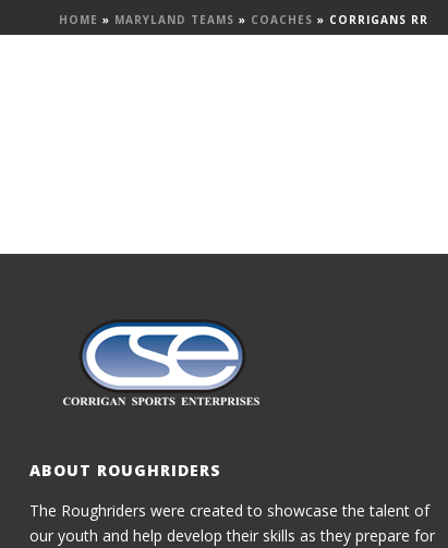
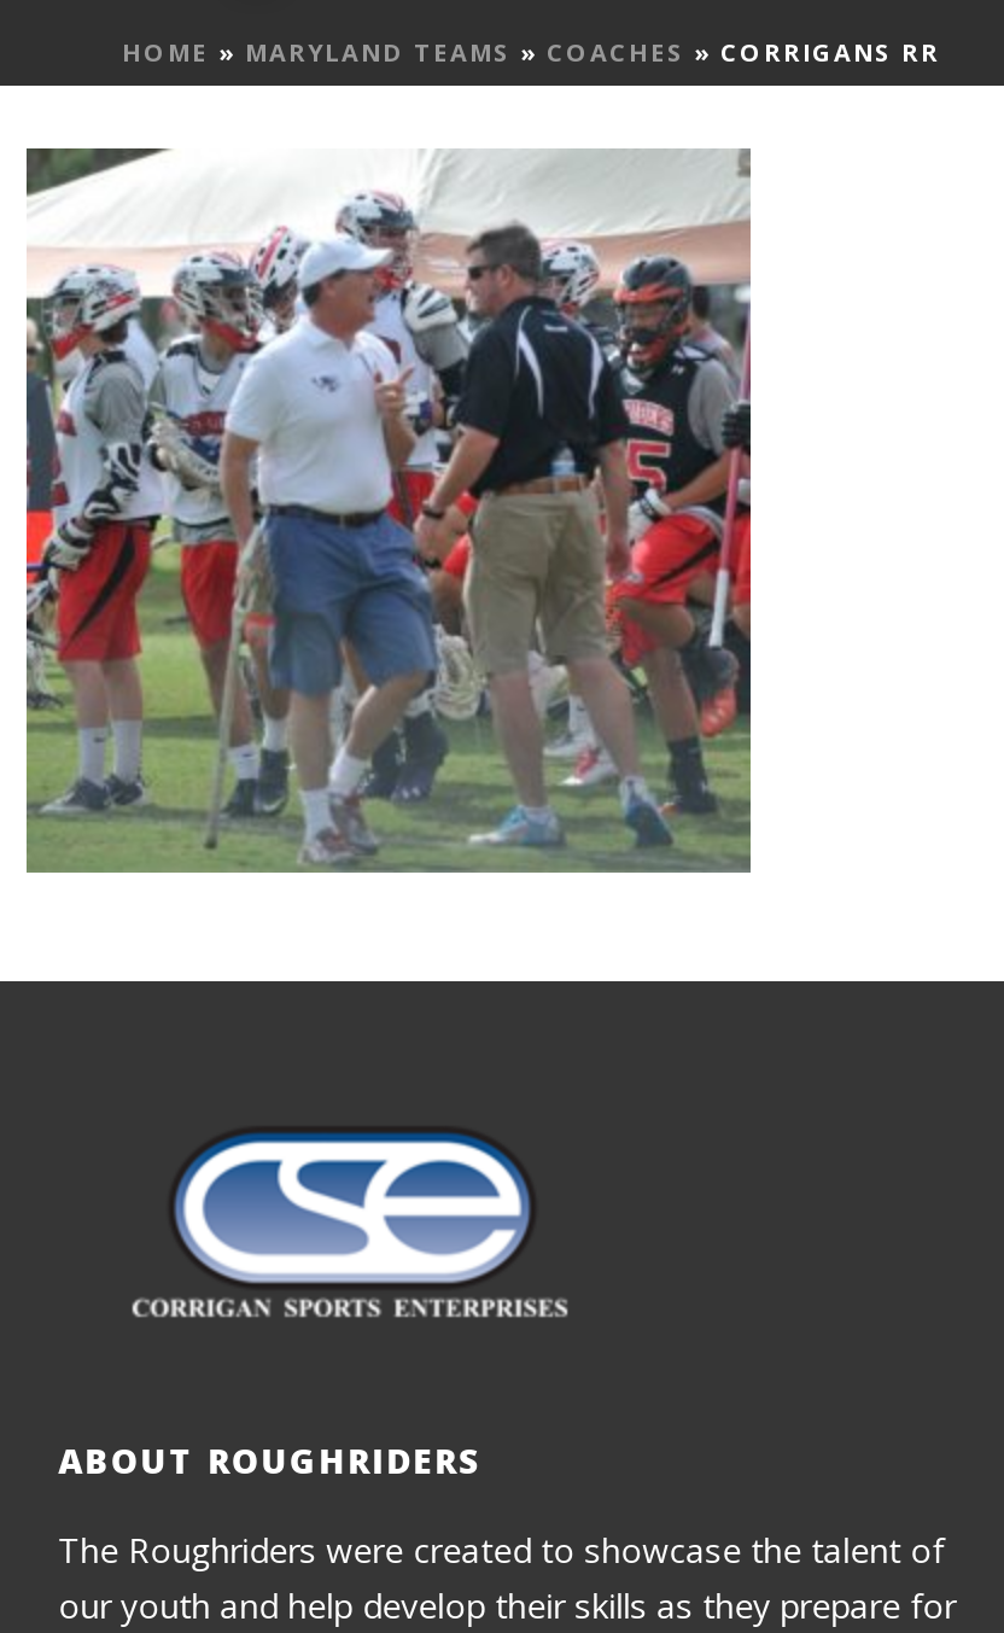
none -> [24,146,753,875] [image]

